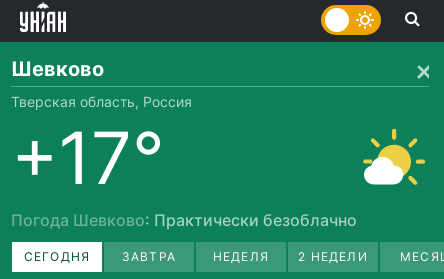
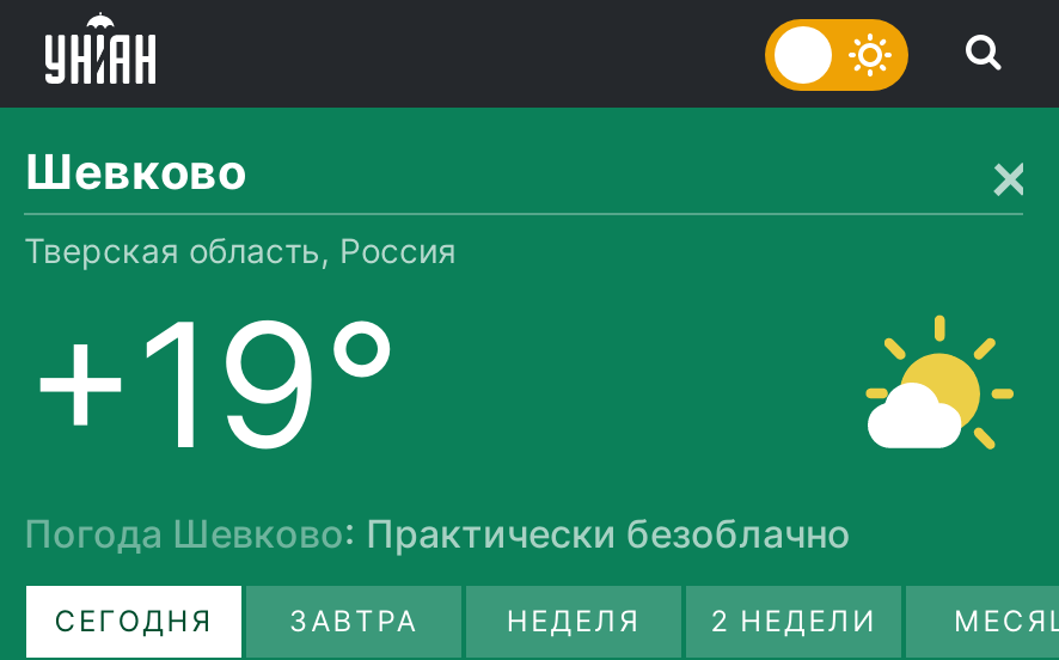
[11,114,165,201] +17° -> [24,280,402,488] +19°

